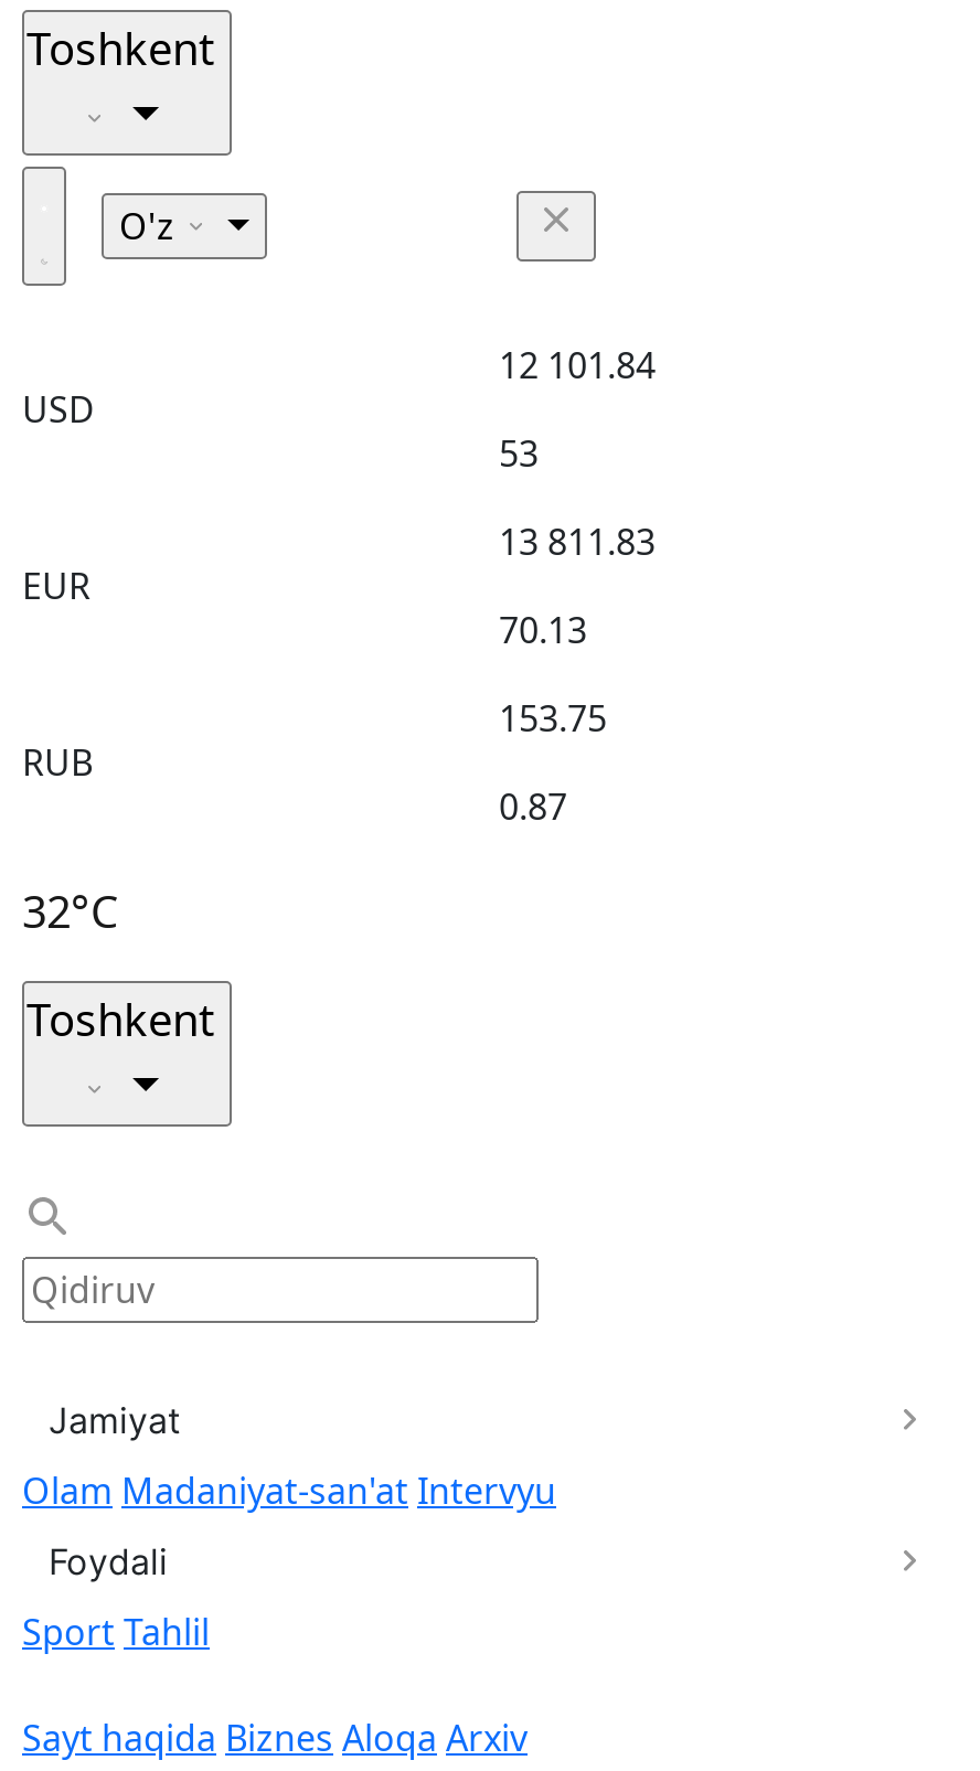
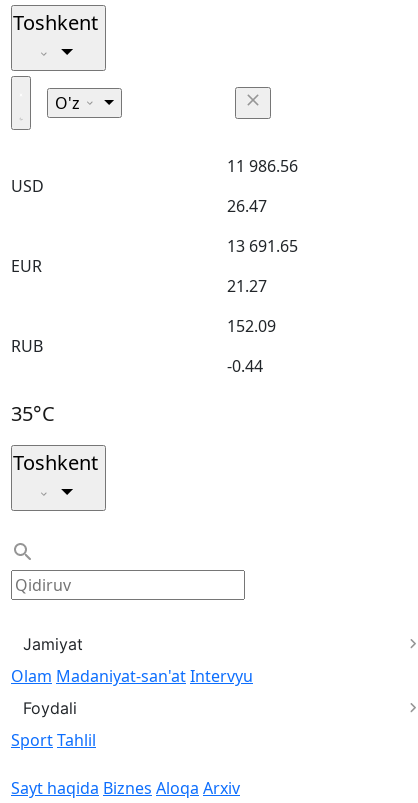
[499,341,656,390] 12 101.84 -> [227,155,298,177] 11 986.56
[499,429,539,478] 53 -> [227,195,267,217] 26.47
[499,518,656,566] 13 811.83 -> [227,235,298,257] 13 691.65
[499,606,587,654] 70.13 -> [227,275,267,297] 21.27
[499,694,607,743] 153.75 -> [227,315,276,337] 152.09
[499,782,567,831] 0.87 -> [227,355,263,377] -0.44
[22,882,119,941] 32°C -> [11,400,55,427] 35°C

